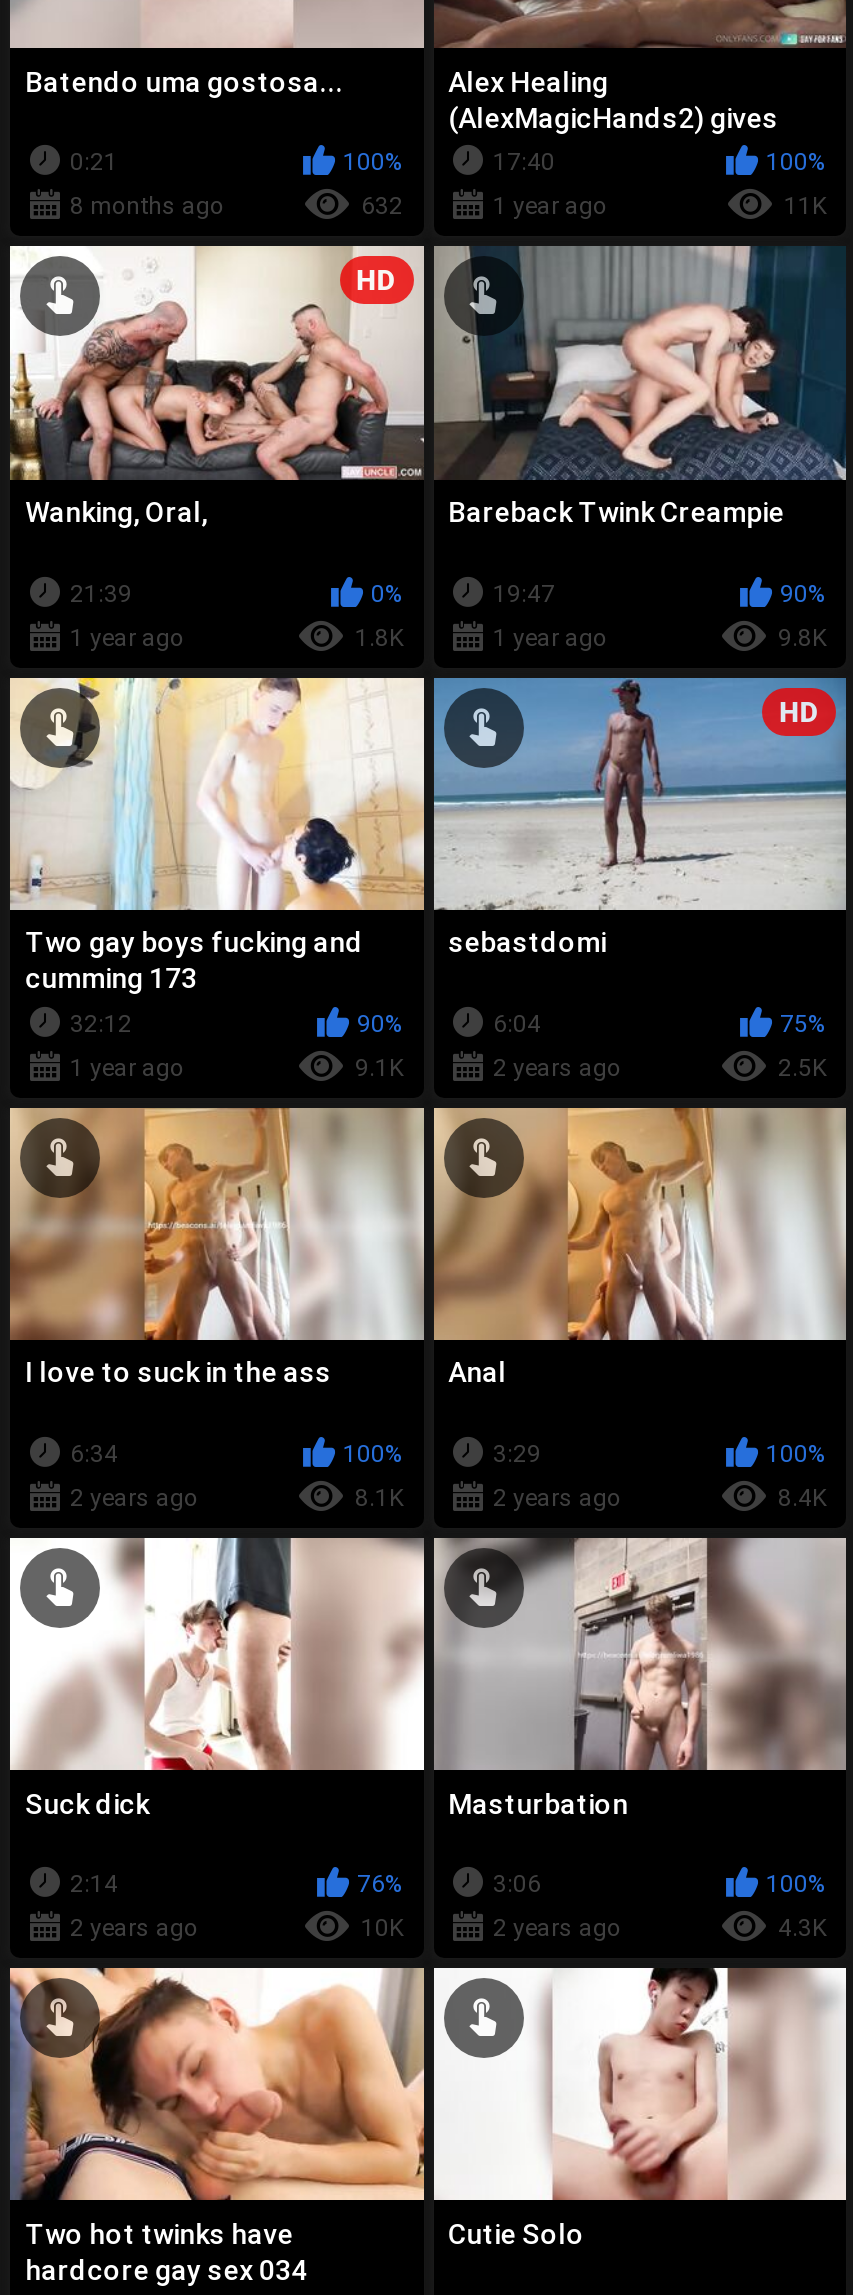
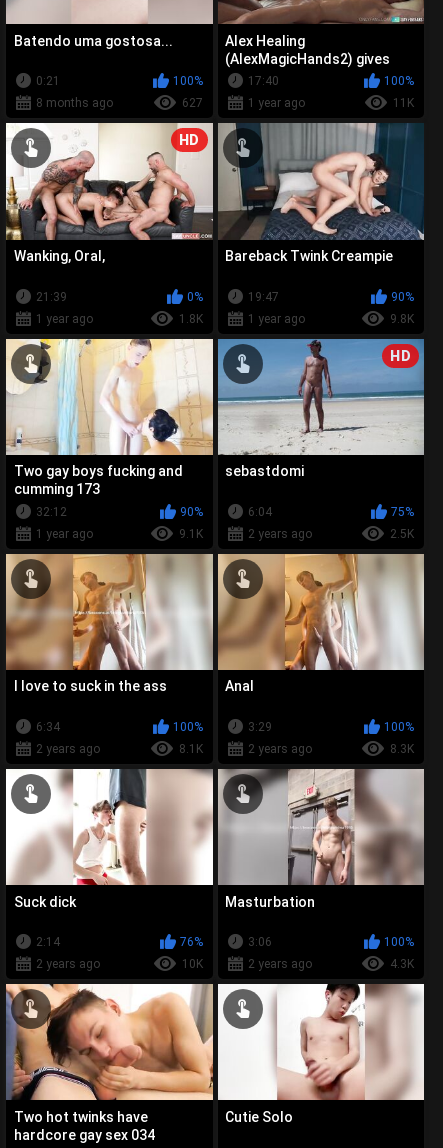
[361,193,403,221] 632 -> [181,96,202,110] 627
[778,1484,826,1512] 8.4K -> [390,742,414,756] 8.3K

